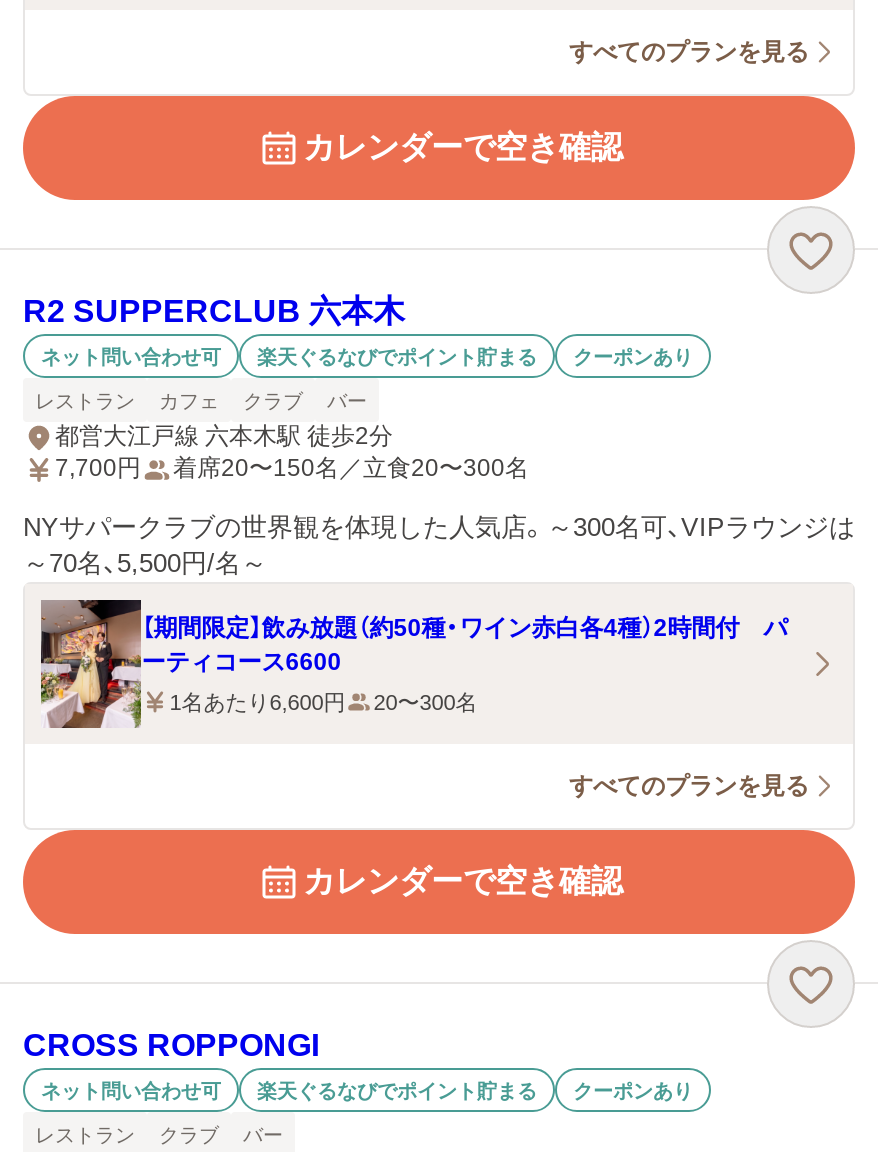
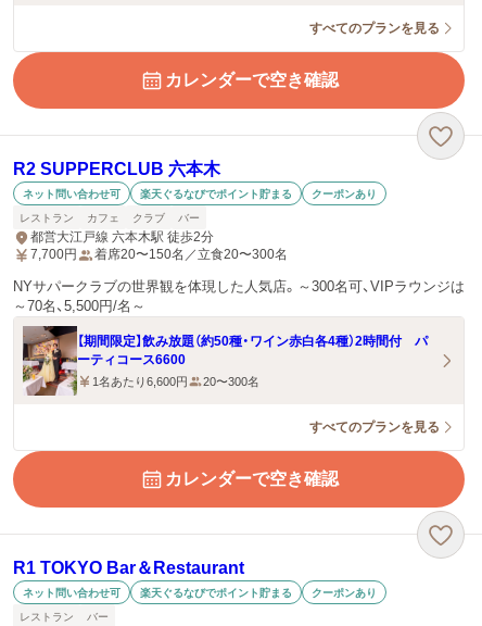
[23,1028,319,1062] CROSS ROPPONGI -> [13,559,244,577] R1 TOKYO Bar＆Restaurant
[159,1123,219,1145] クラブ -> none

